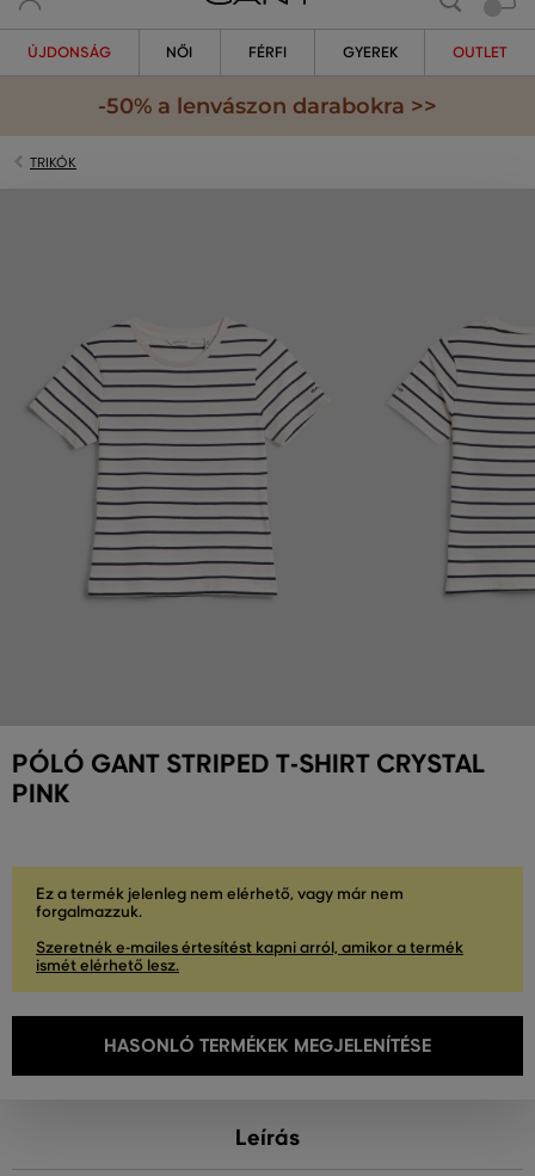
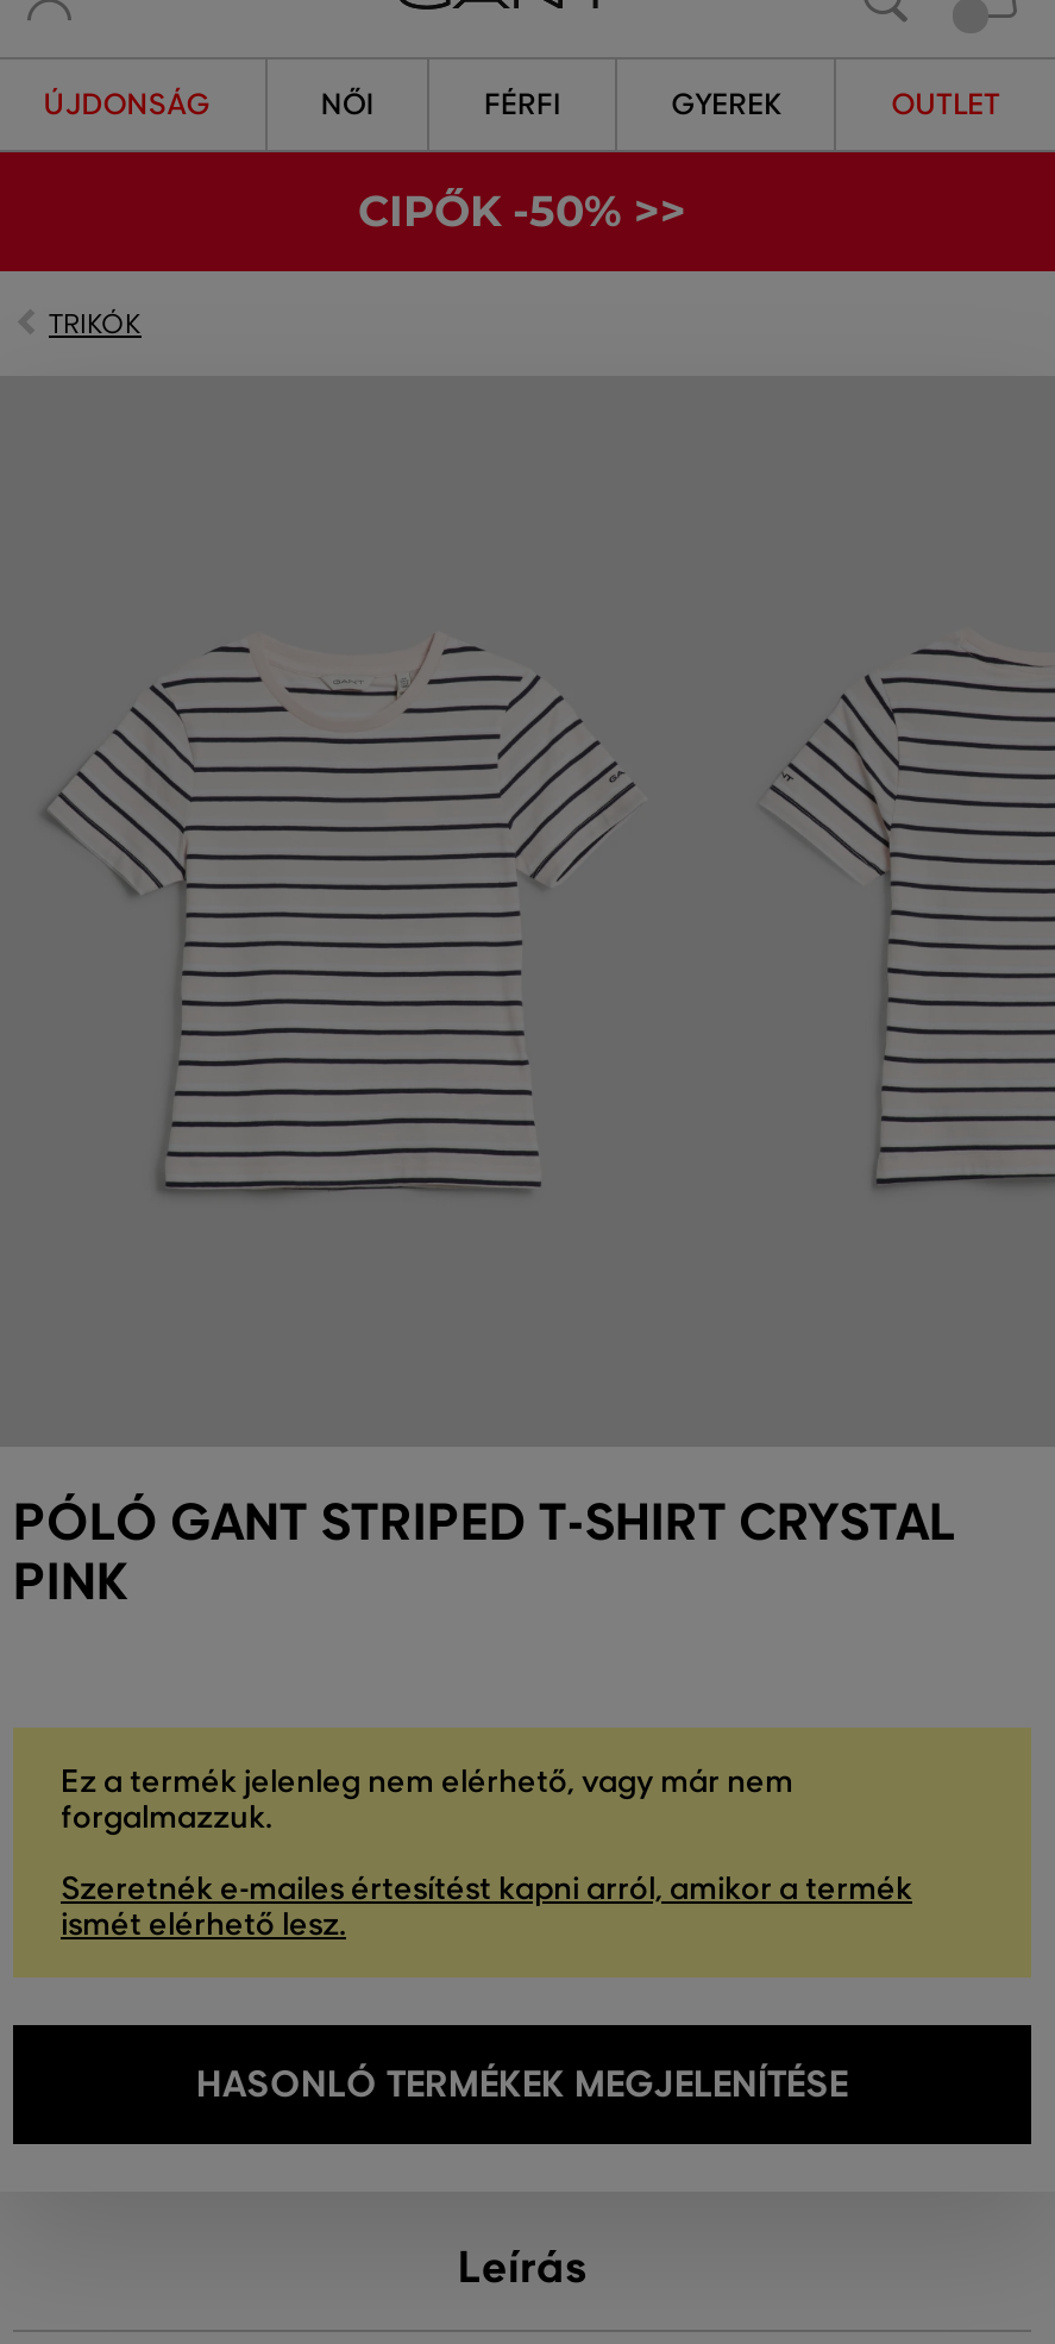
[98,93,437,119] -50% a lenvászon darabokra >> -> [358,186,686,238] CIPŐK -50% >>

